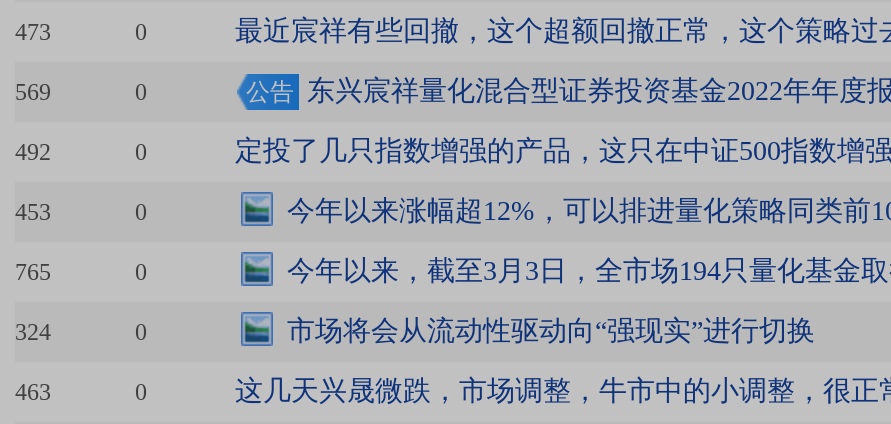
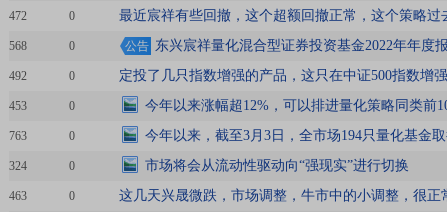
[15,18,51,46] 473 -> [9,9,27,23] 472
[15,78,51,106] 569 -> [9,39,27,53] 568
[15,258,51,286] 765 -> [9,129,27,143] 763

